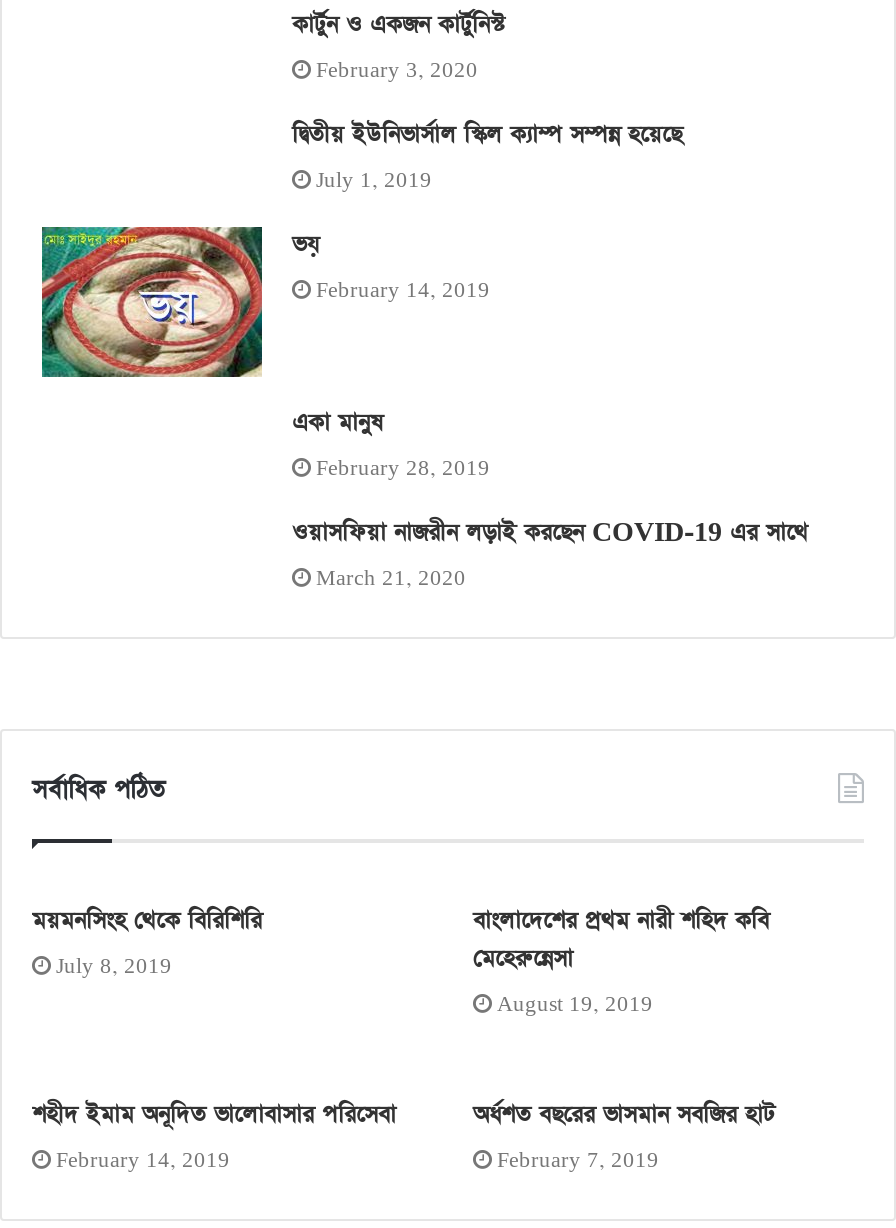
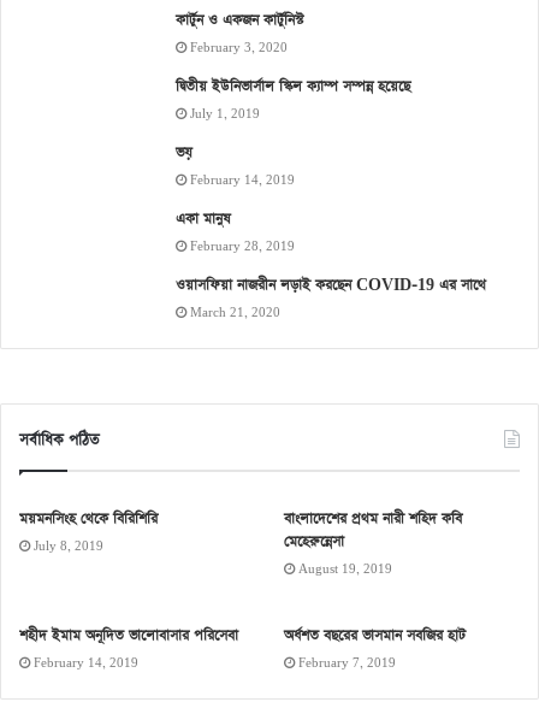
[40,225,264,379] [image] -> none

